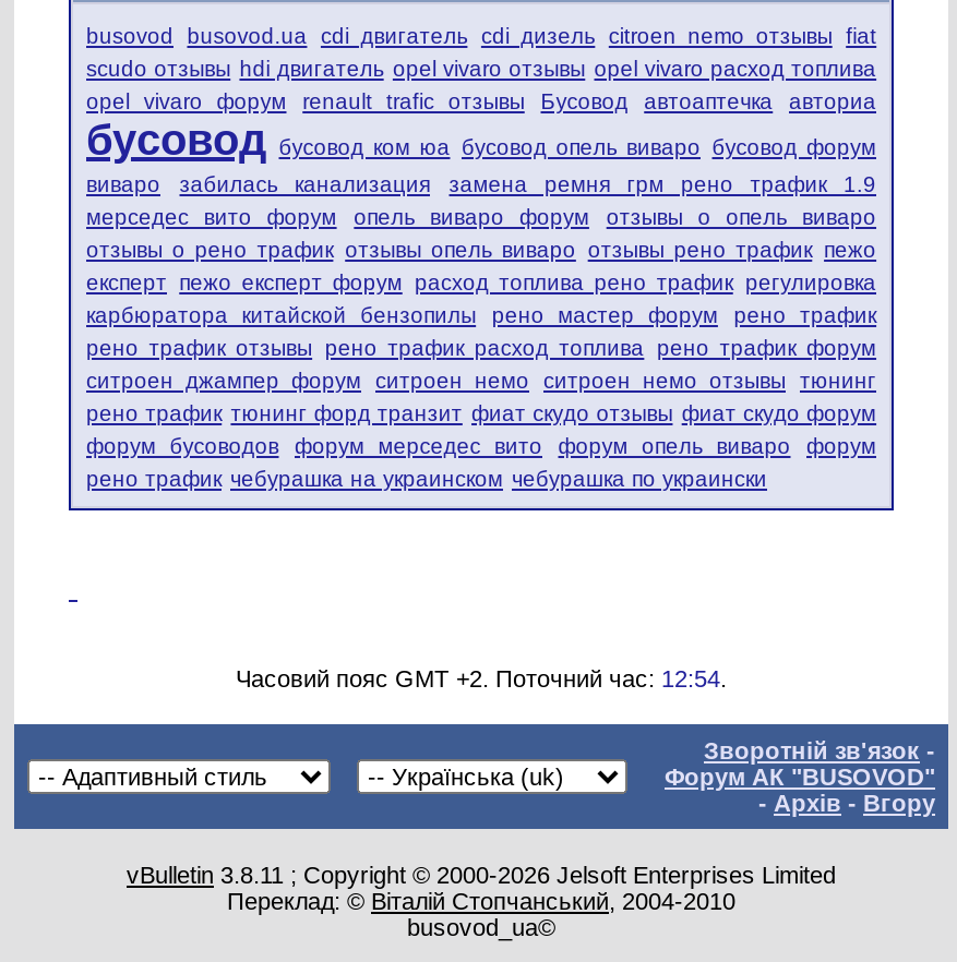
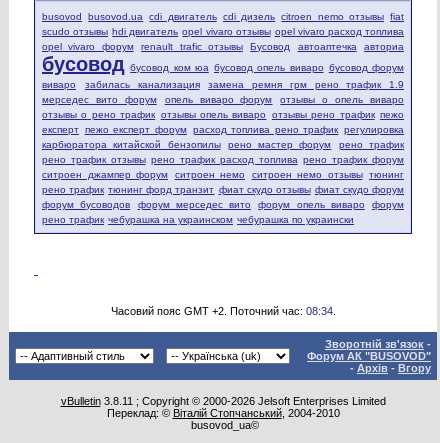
[236,666,727,692] Часовий пояс GMT +2. Поточний час: 12:54. -> [110,305,335,317] Часовий пояс GMT +2. Поточний час: 08:34.

